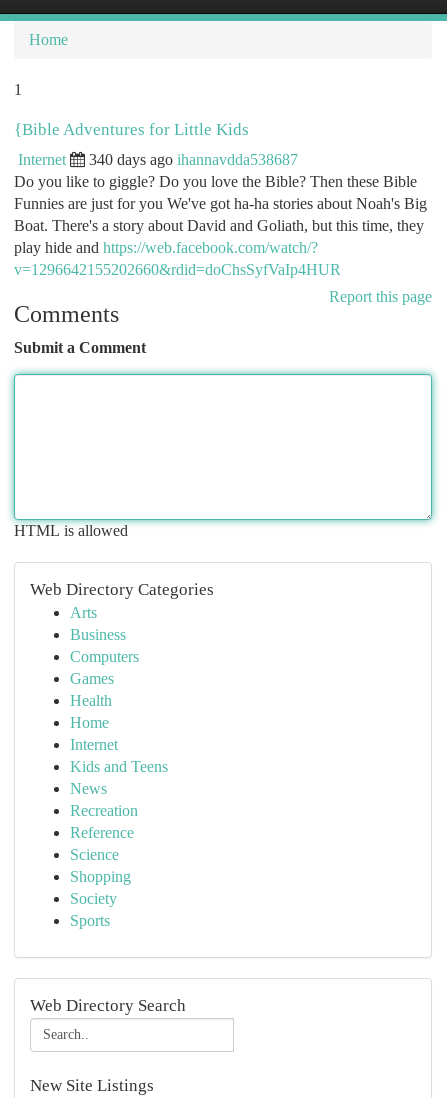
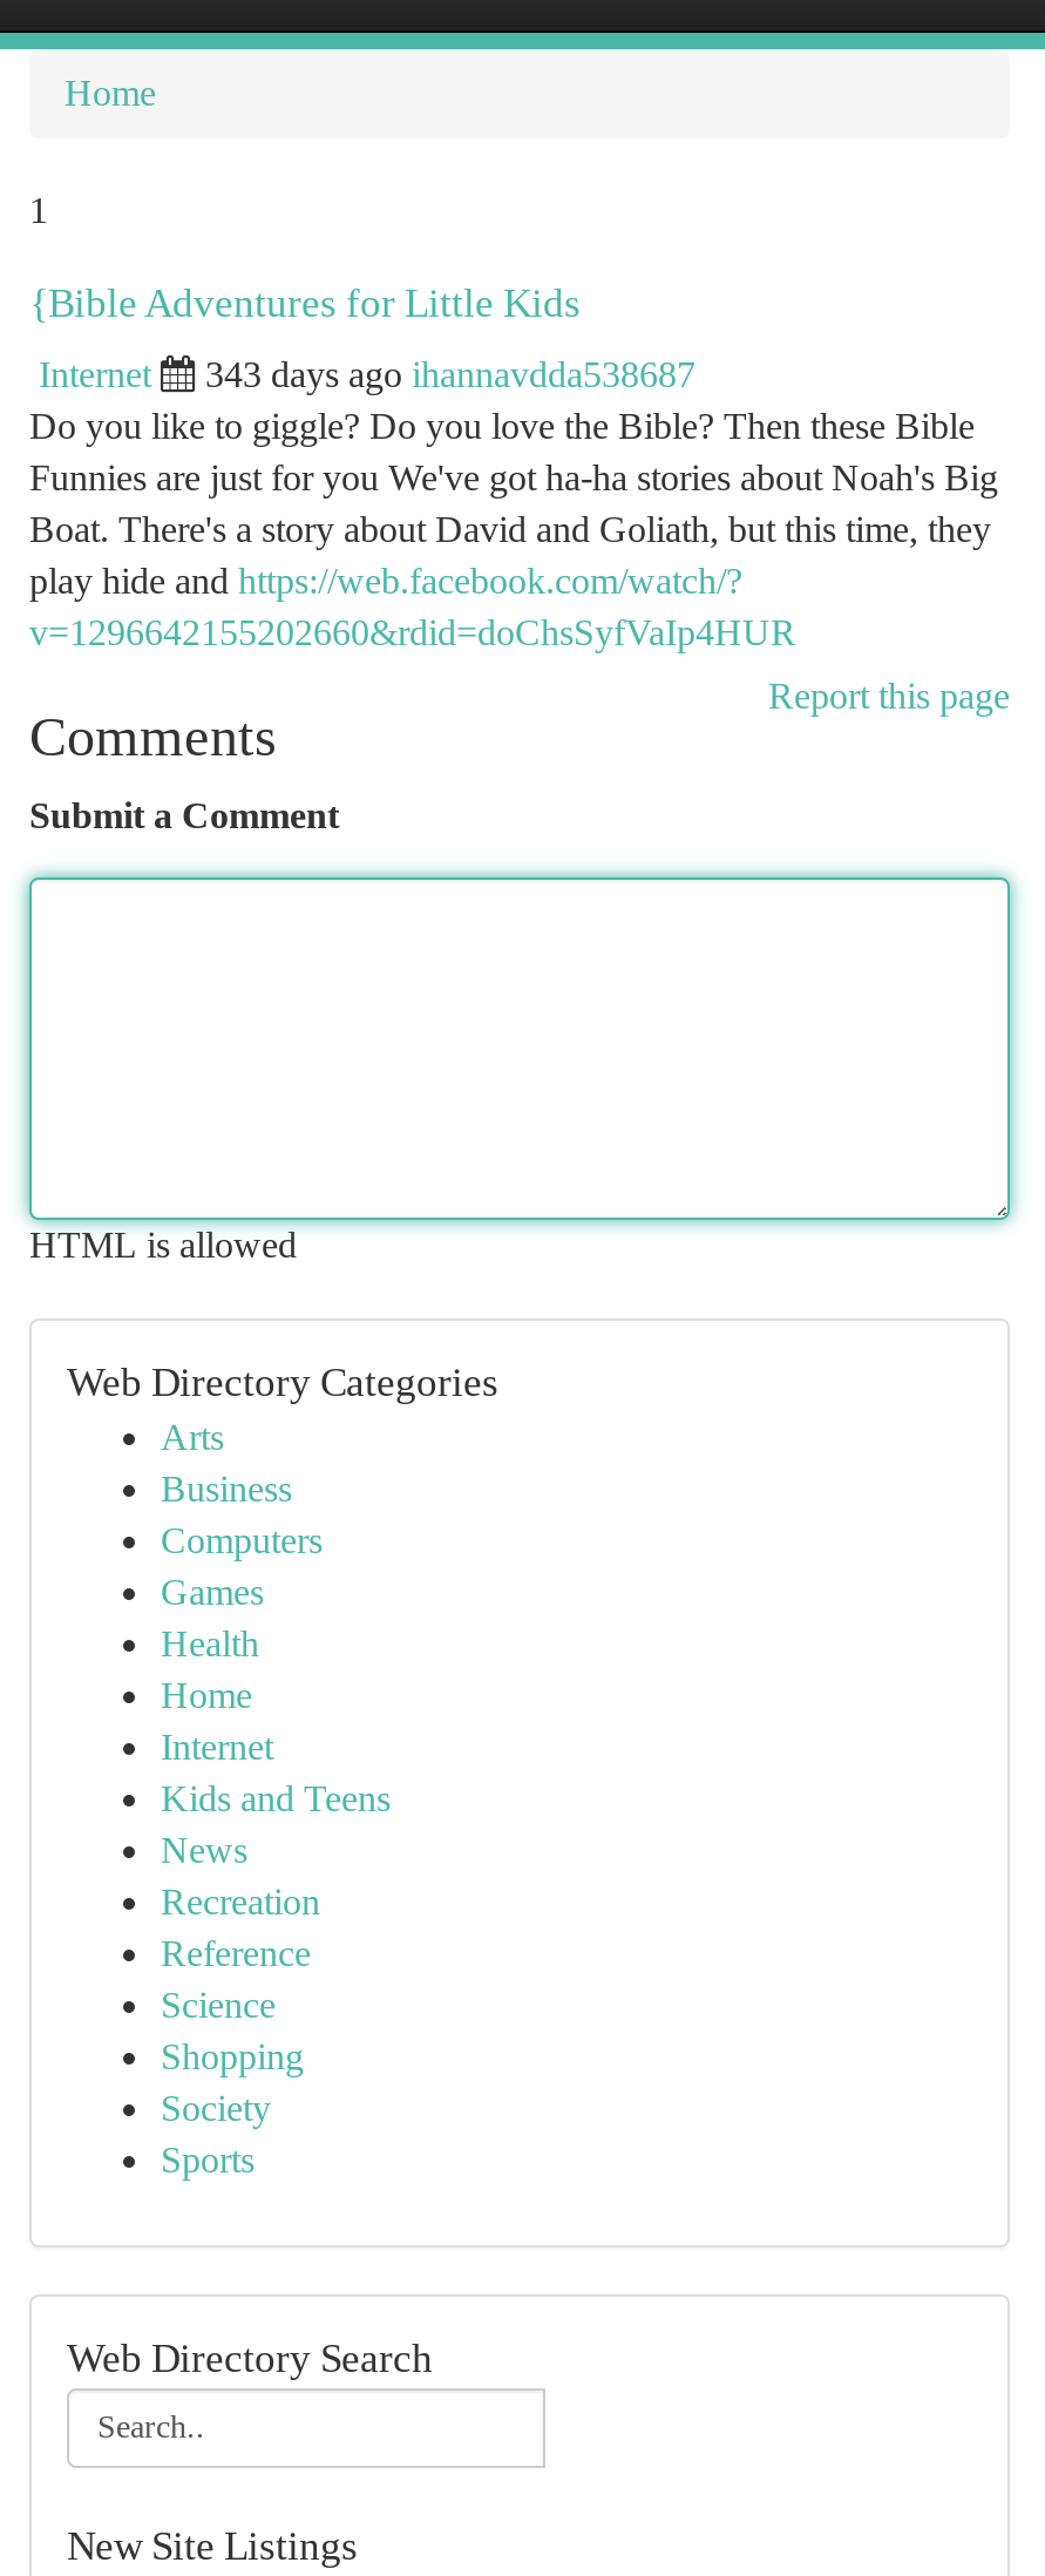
[89,151,298,168] 340 days ago ihannavdda538687 -> [205,354,695,394] 343 days ago ihannavdda538687

